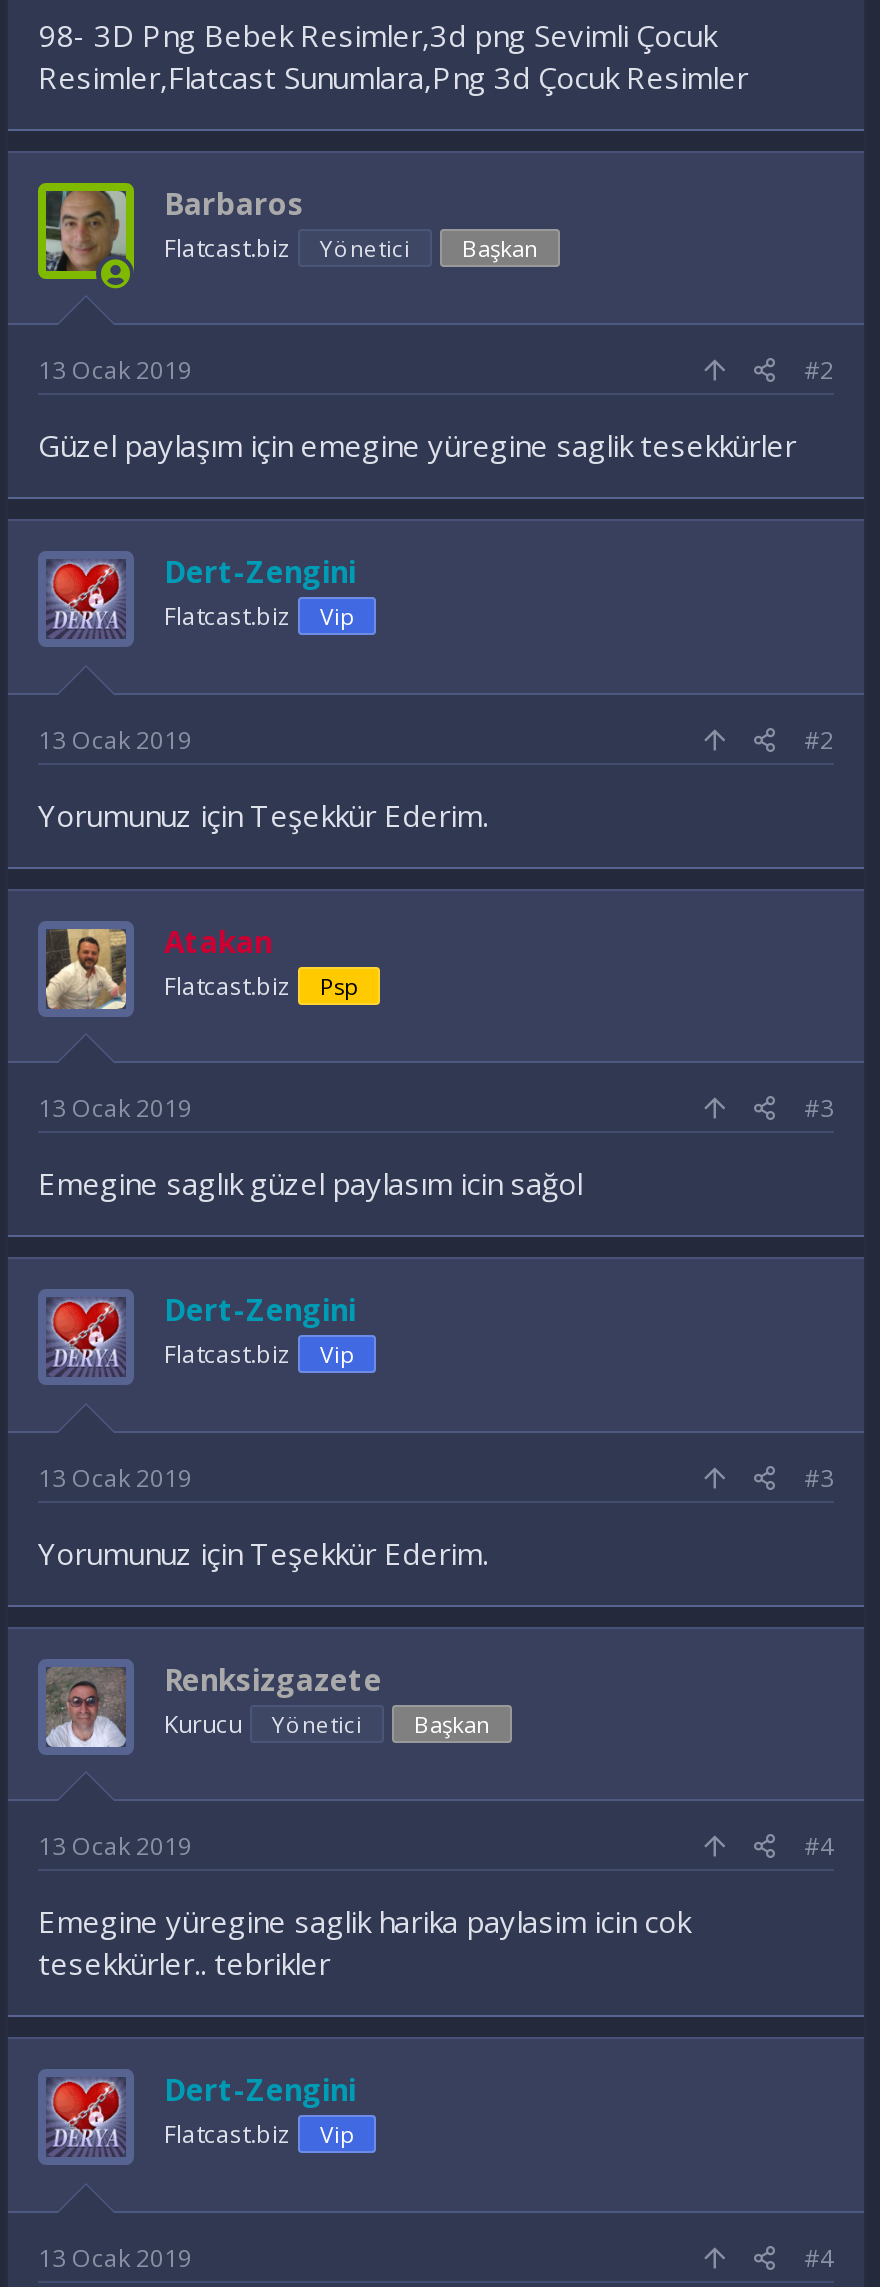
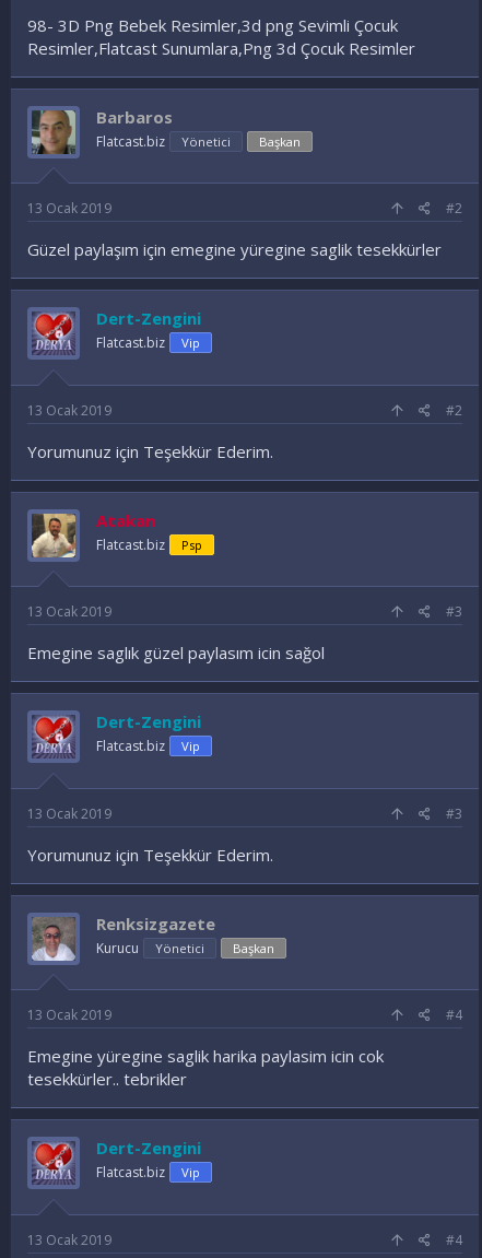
[36,181,136,291] [image] -> [26,105,81,164] [image]

